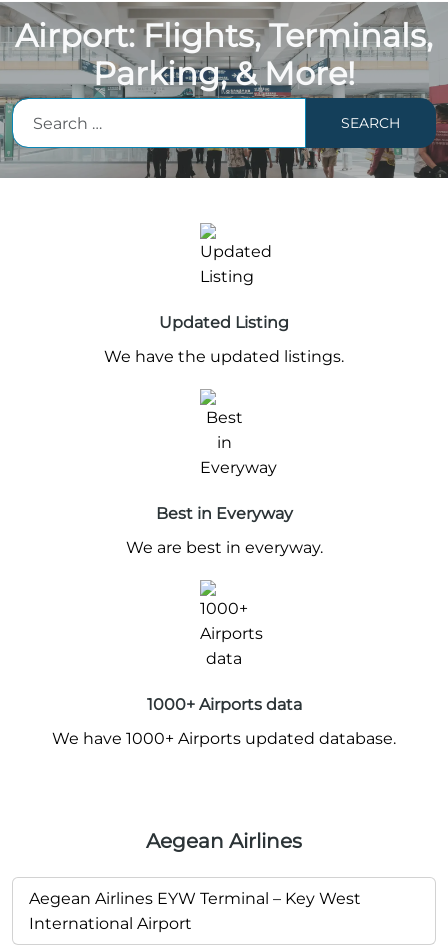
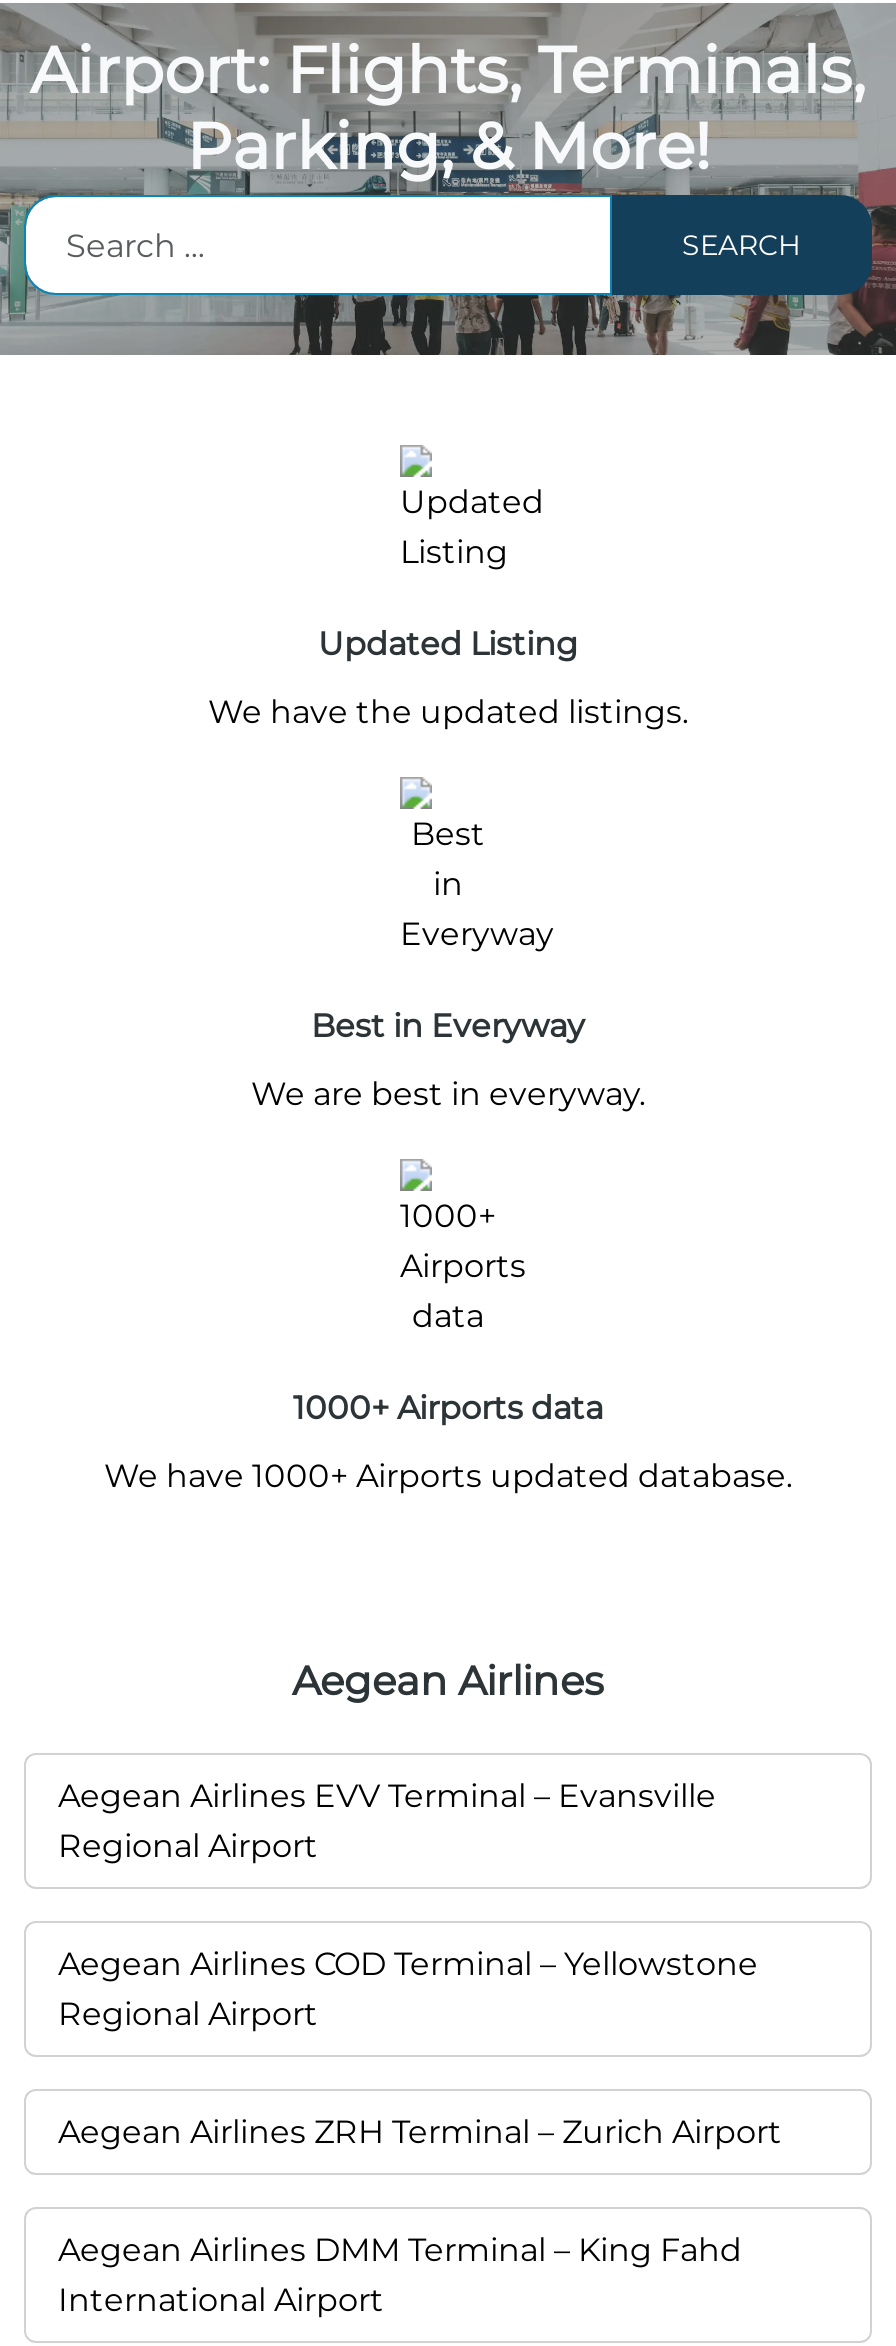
[29,889,361,908] Aegean Airlines EYW Terminal – Key West -> [58,1777,782,2269] Aegean Airlines EVV Terminal – Evansville | Regional Airport | Aegean Airlines COD Terminal – Yellowstone | Regional Airport | Aegean Airlines ZRH Terminal – Zurich Airport | Aegean Airlines DMM Terminal – King Fahd

